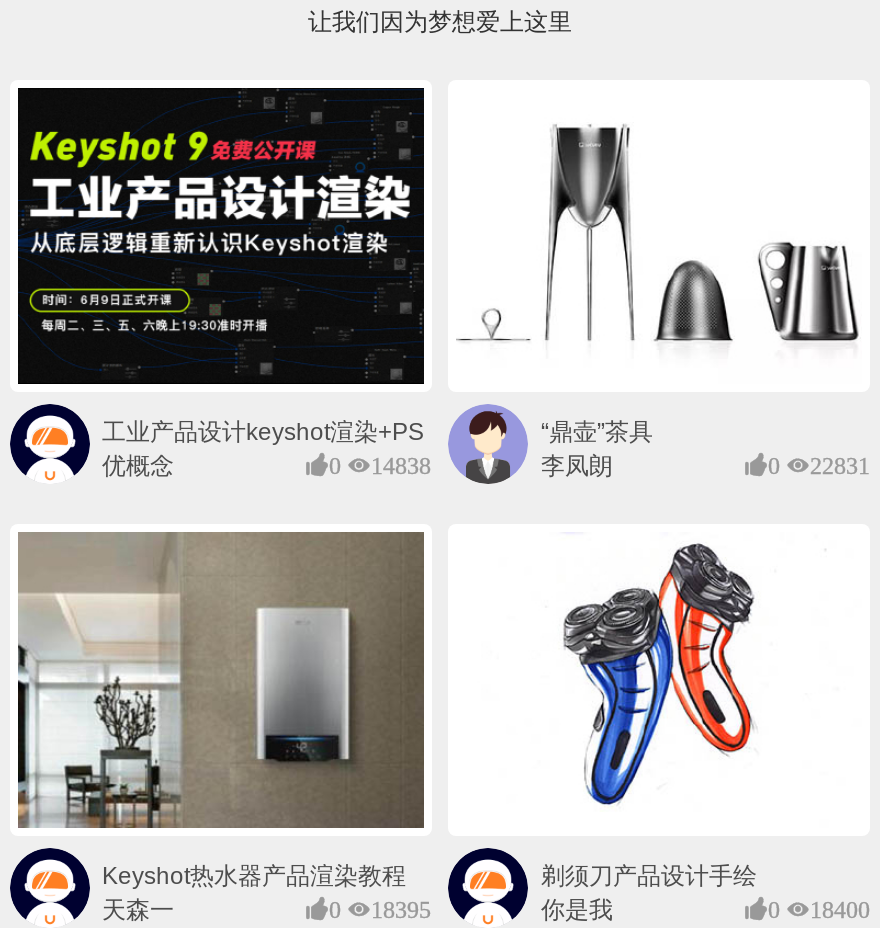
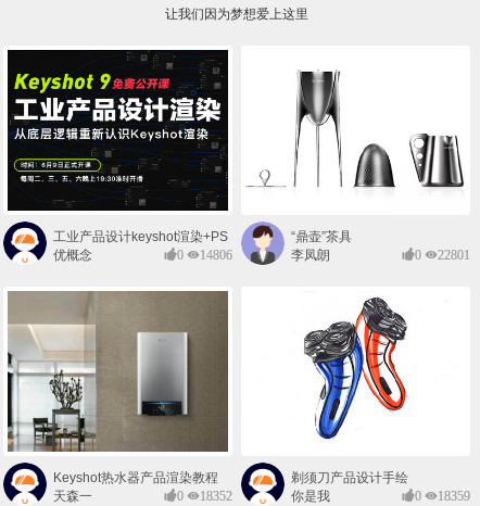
[329,452,431,478] 0 14838 -> [176,248,232,262] 0 14806
[768,452,870,478] 0 22831 -> [415,248,470,262] 0 22801
[329,896,431,922] 0 18395 -> [176,489,232,503] 0 18352
[768,896,870,922] 0 18400 -> [415,489,470,503] 0 18359

